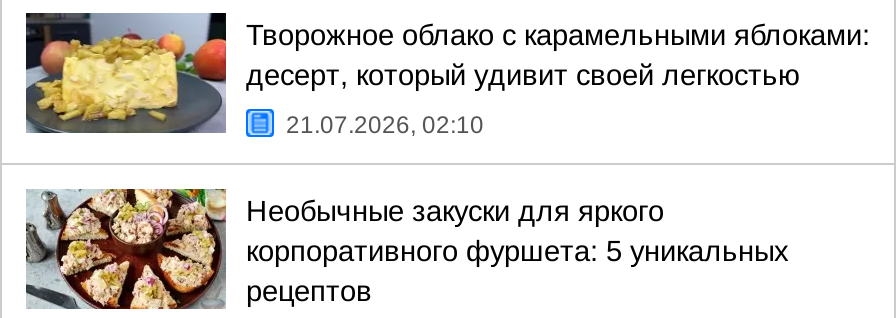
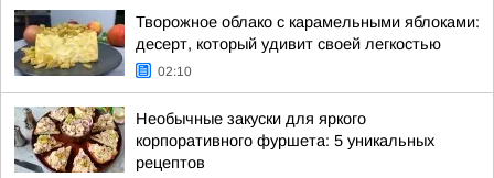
[286,111,484,139] 21.07.2026, 02:10 -> [158,64,192,79] 02:10

